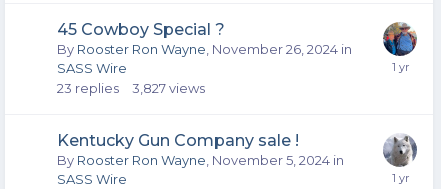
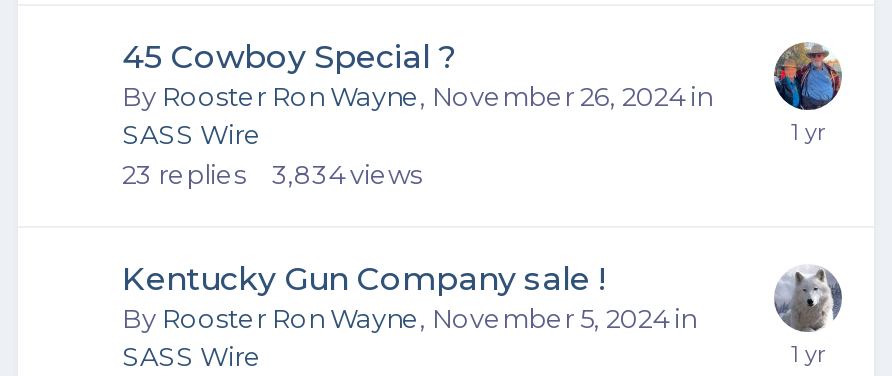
[57,80,205,96] 23 replies 3,827 views -> [122,158,422,190] 23 replies 3,834 views

